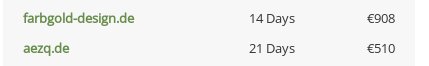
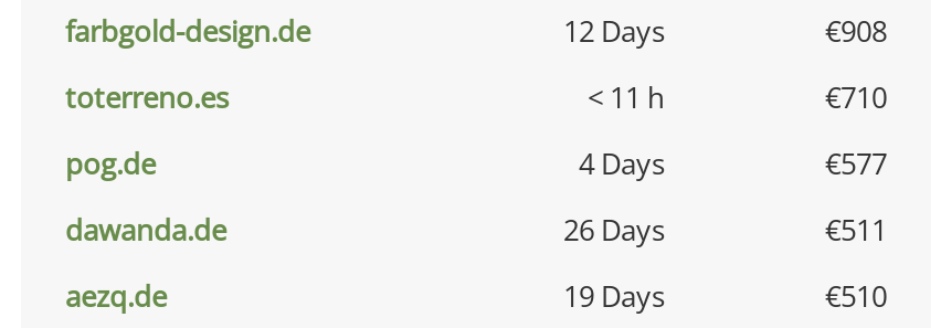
[248,8,294,26] 14 Days -> [563,10,665,50] 12 Days
none -> [65,76,887,248] toterreno.es | < 11 h | €710 | pog.de | 4 Days | €577 | dawanda.de | 26 Days | €511
[248,38,294,56] 21 Days -> [563,275,665,315] 19 Days

